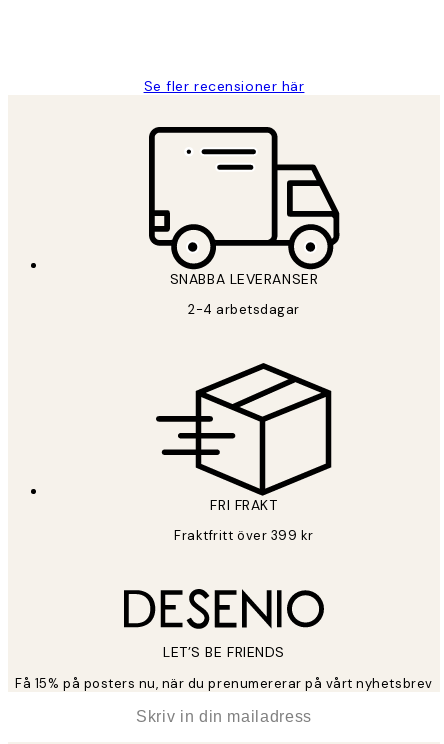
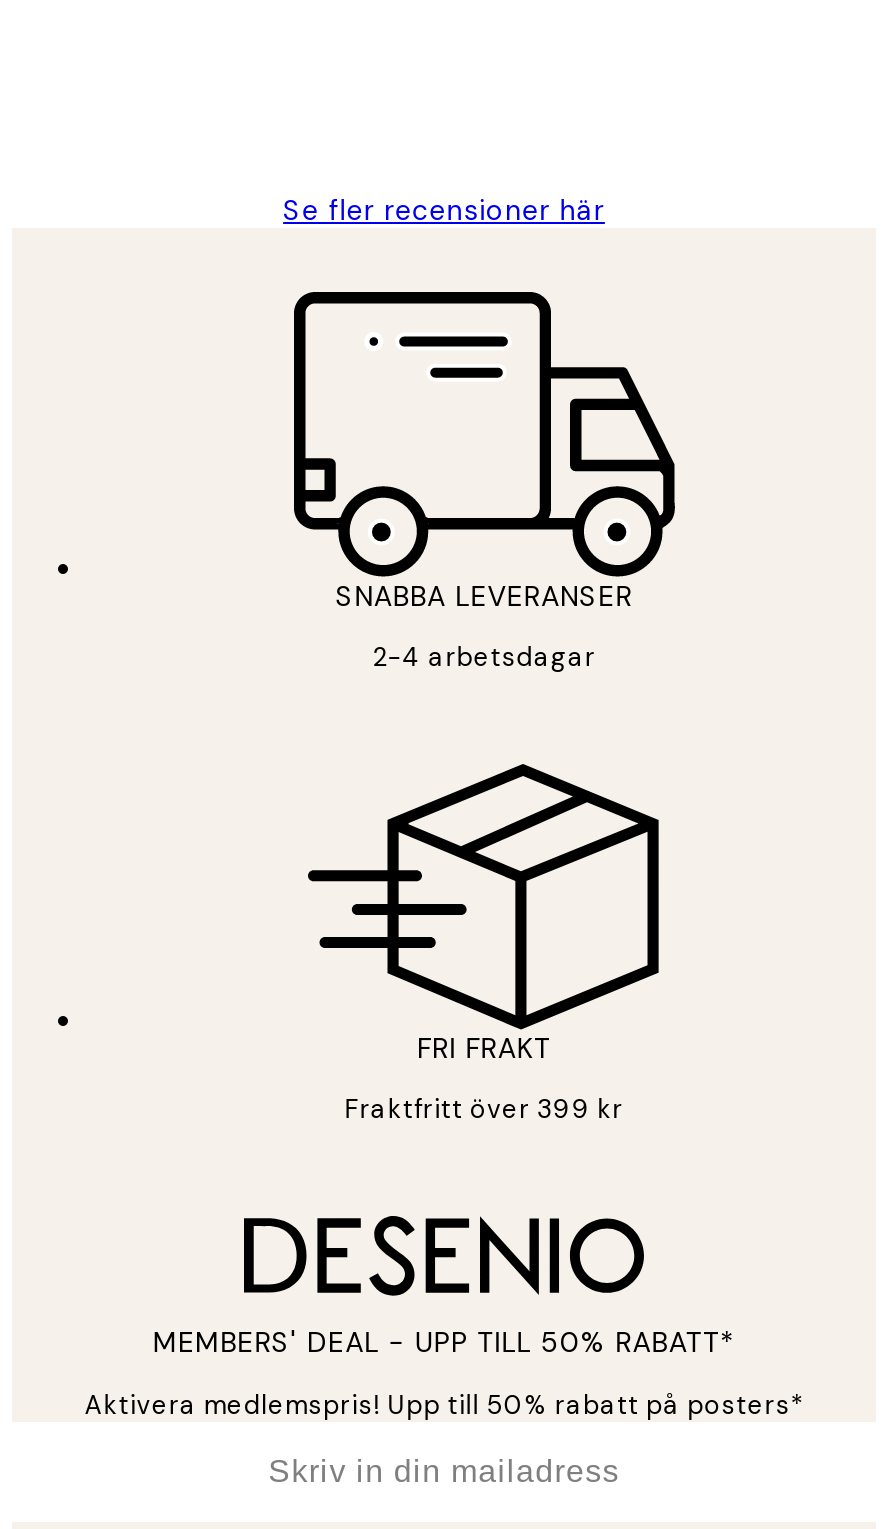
[163,643,285,661] LET’S BE FRIENDS -> [153,1324,735,1360] MEMBERS' DEAL - UPP TILL 50% RABATT*
[15,675,433,692] Få 15% på posters nu, när du prenumererar på vårt nyhetsbrev -> [84,1388,804,1422] Aktivera medlemspris! Upp till 50% rabatt på posters*

